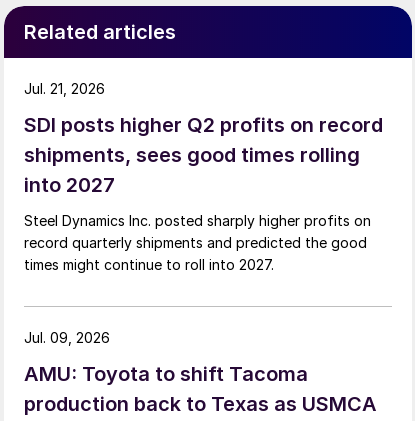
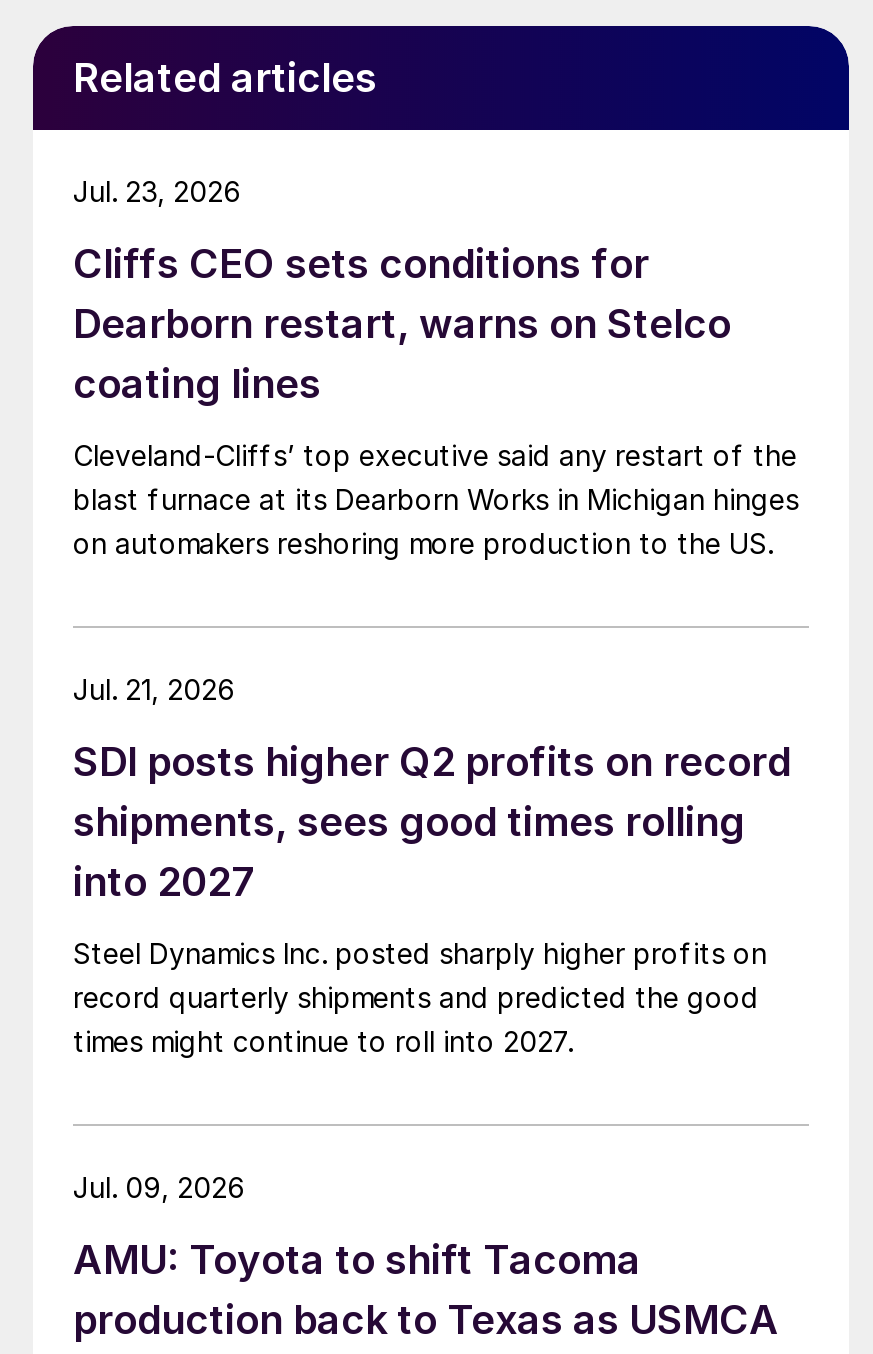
none -> [73,240,799,560] Cliffs CEO sets conditions for | Dearborn restart, warns on Stelco | coating lines | Cleveland-Cliffs’ top executive said any restart of the | blast furnace at its Dearborn Works in Michigan hinges | on automakers reshoring more production to the US.
none -> [73,174,241,208] Jul. 23, 2026

